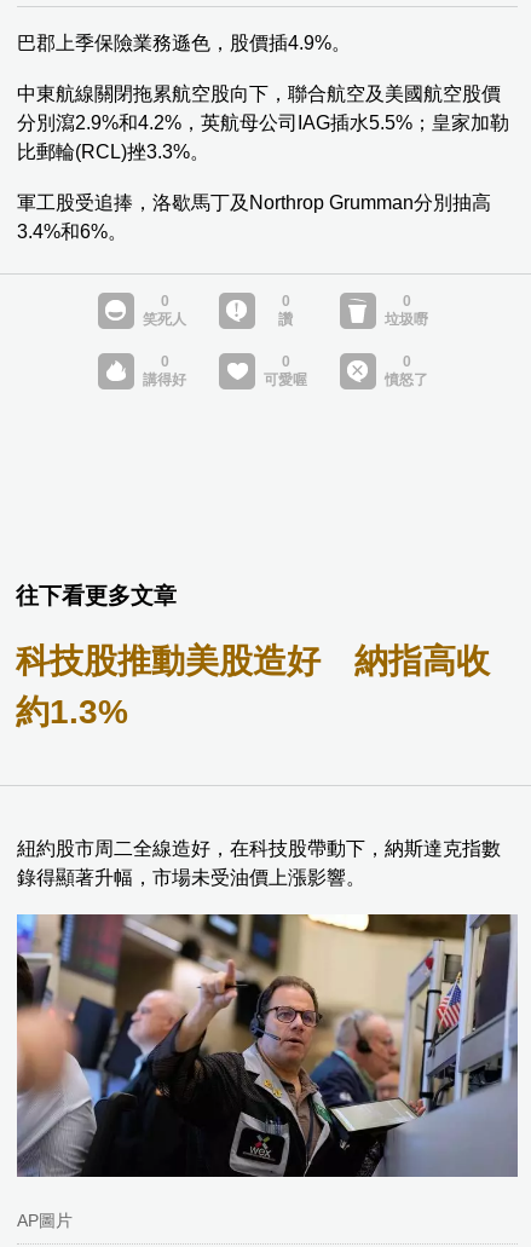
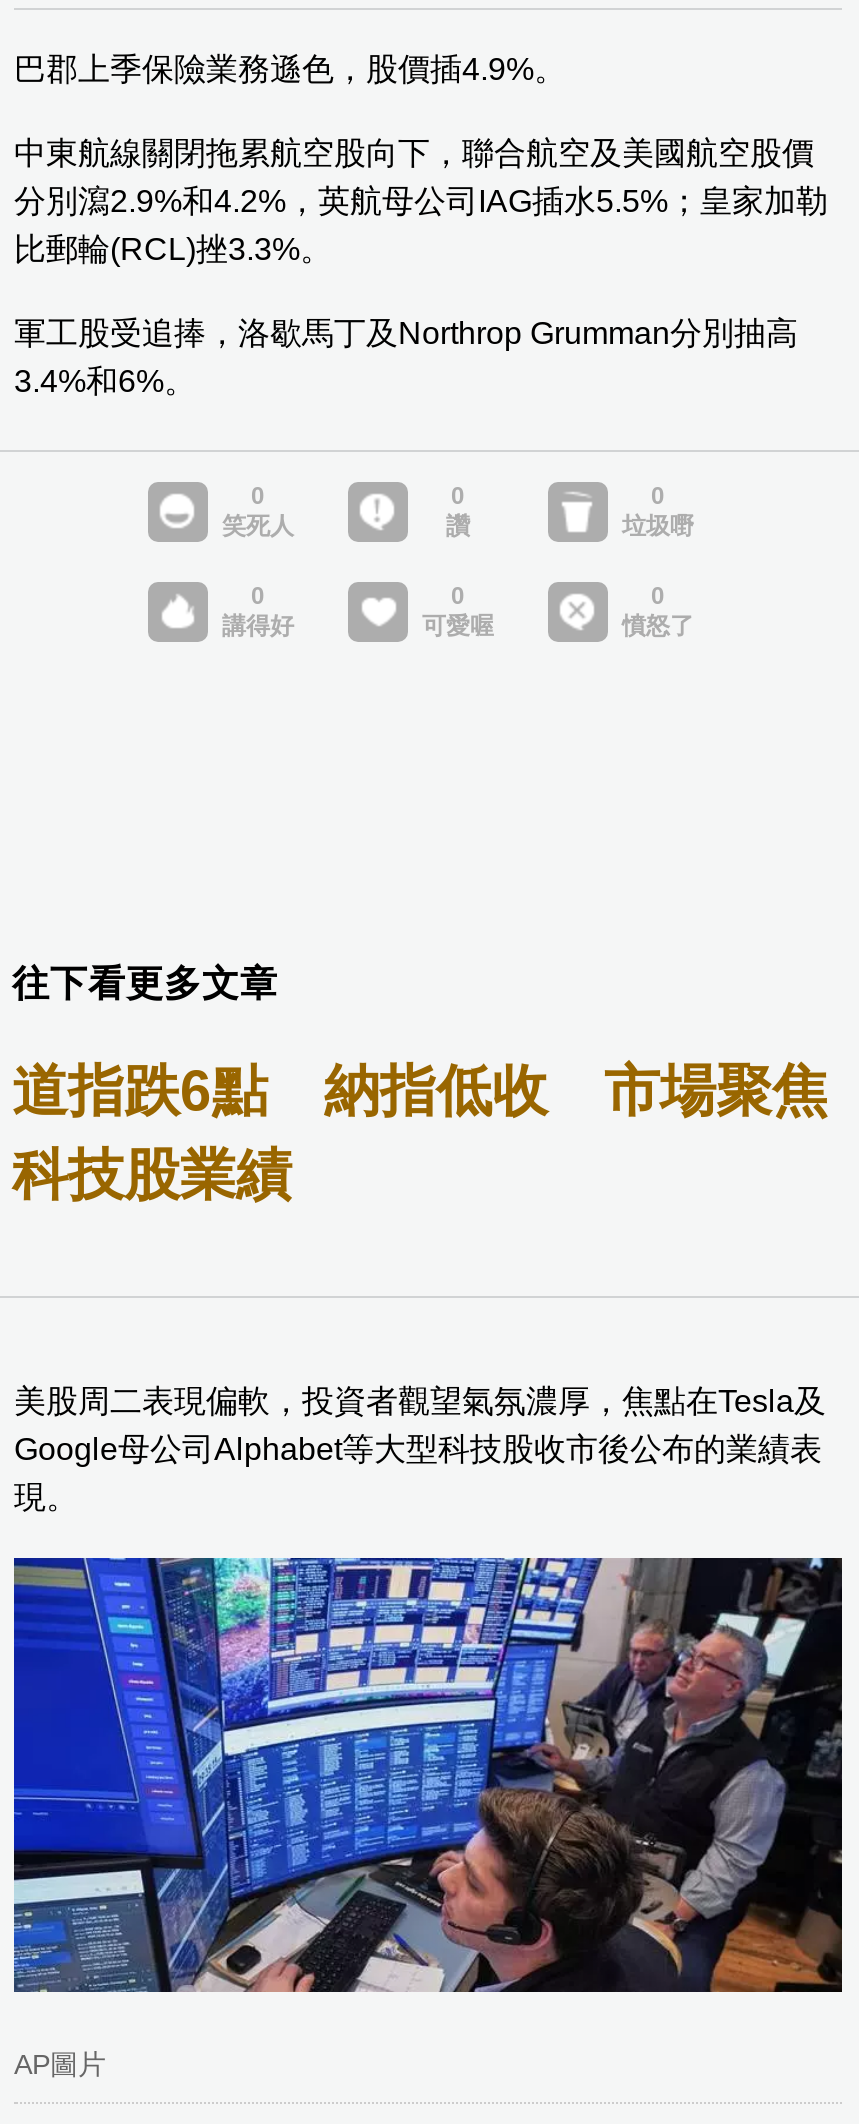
[16,642,490,731] 科技股推動美股造好 納指高收 | 約1.3% -> [12,1060,828,1206] 道指跌6點 納指低收 市場聚焦 | 科技股業績
[17,838,501,888] 紐約股市周二全線造好，在科技股帶動下，納斯達克指數 | 錄得顯著升幅，市場未受油價上漲影響。 -> [14,1384,826,1514] 美股周二表現偏軟，投資者觀望氣氛濃厚，焦點在Tesla及 | Google母公司Alphabet等大型科技股收市後公布的業績表 | 現。
[16,913,519,1178] [image] -> [12,1556,844,1994] [image]

